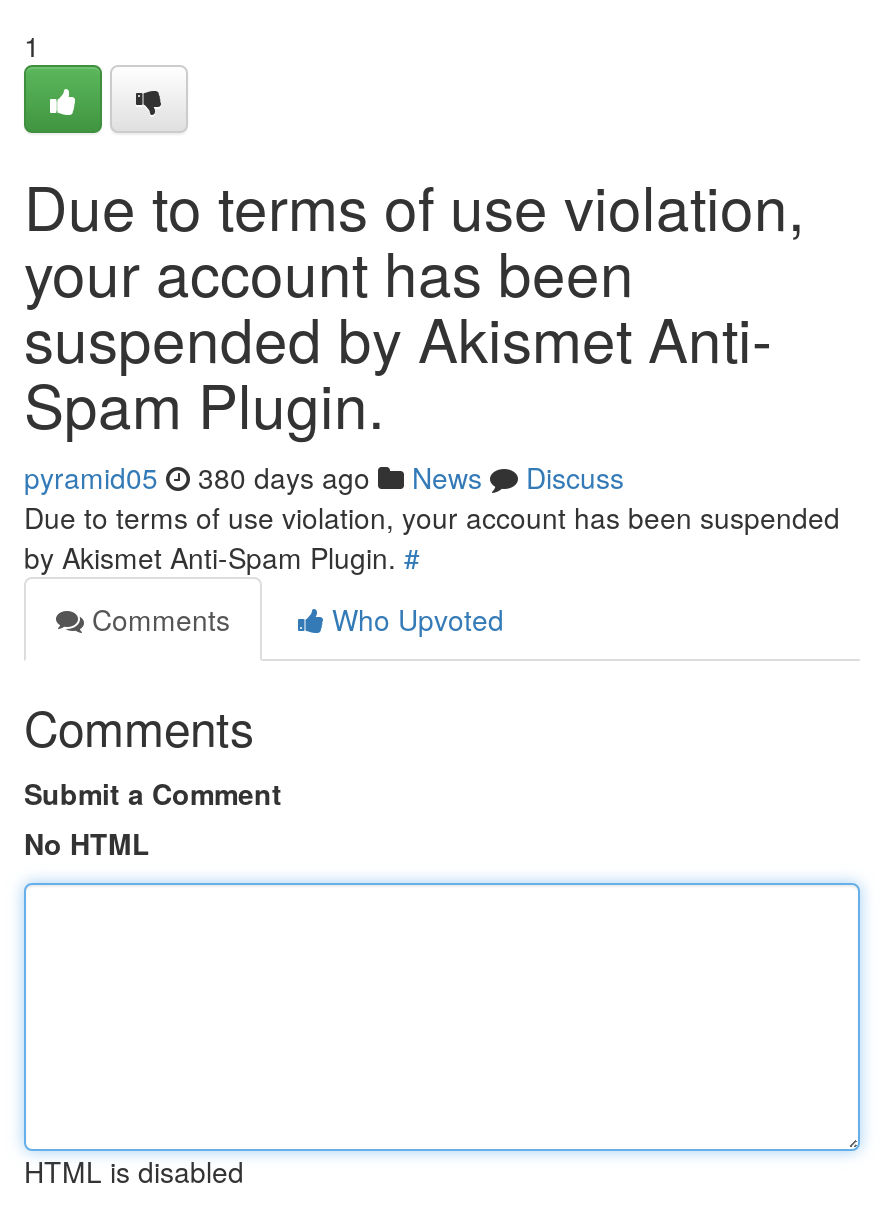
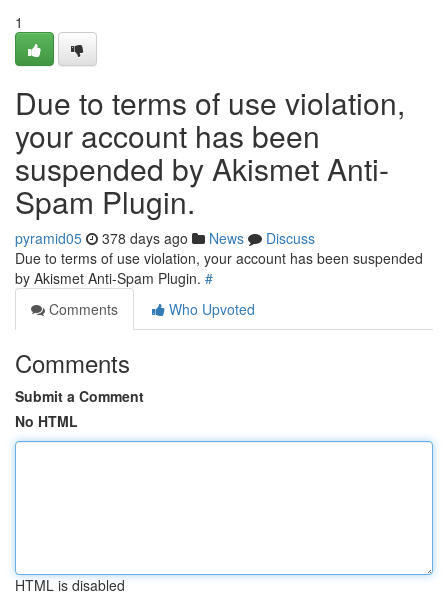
[24,457,624,497] pyramid05 380 days ago News Discuss -> [15,228,315,248] pyramid05 378 days ago News Discuss

